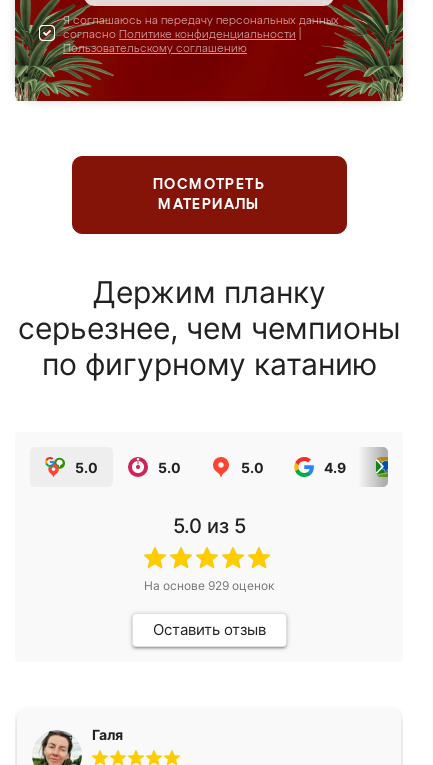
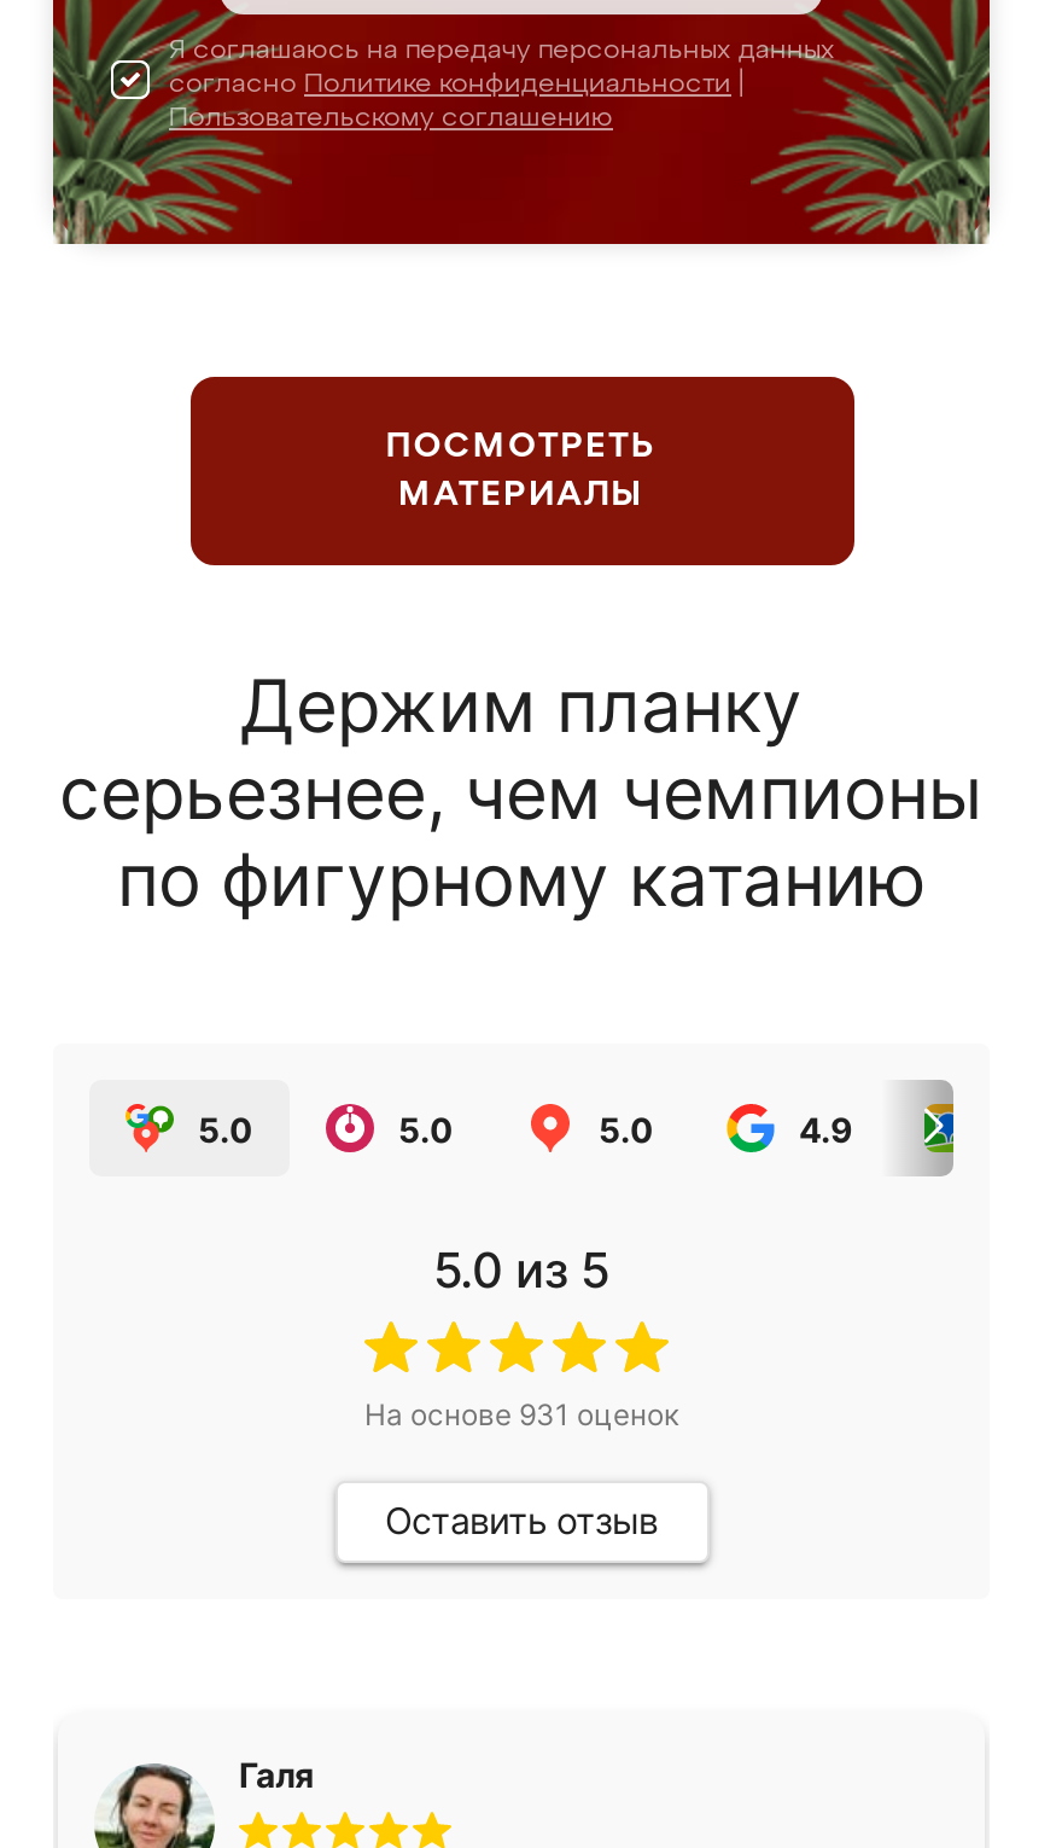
[144,578,274,593] На основе 929 оценок -> [364,1396,678,1433] На основе 931 оценок

